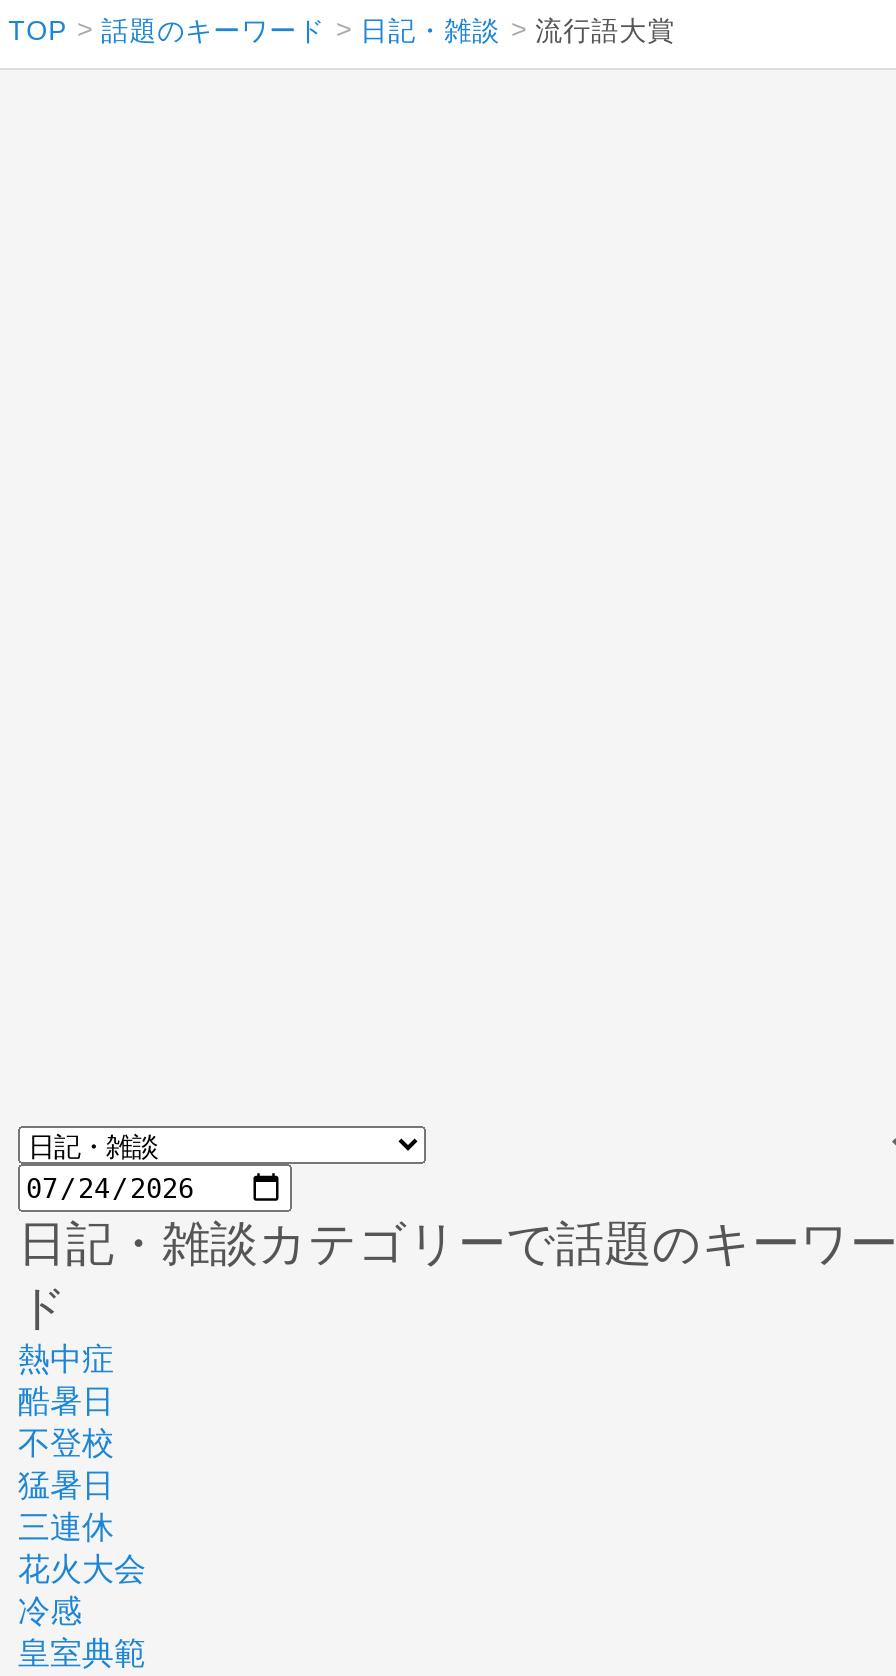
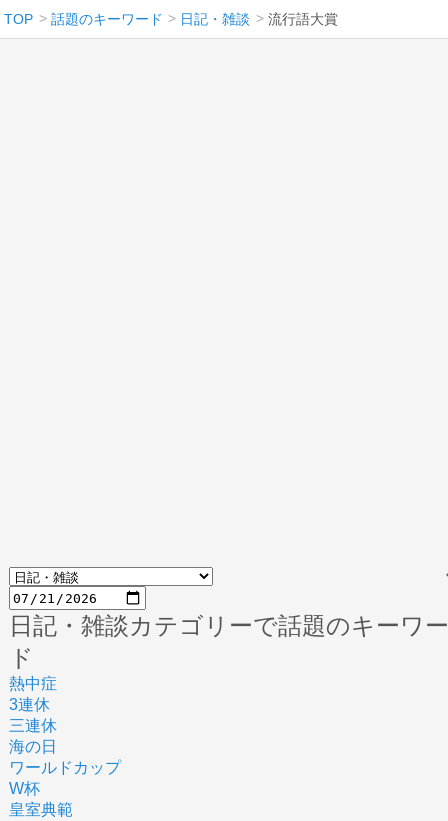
[18,1385,114,1503] 酷暑日 | 不登校 | 猛暑日 -> [9,696,50,713] 3連休
moved [18,1511,114,1545] -> [9,717,57,734]: 三連休
[18,1553,146,1629] 花火大会 | 冷感 -> [9,738,121,797] 海の日 | ワールドカップ | W杯

